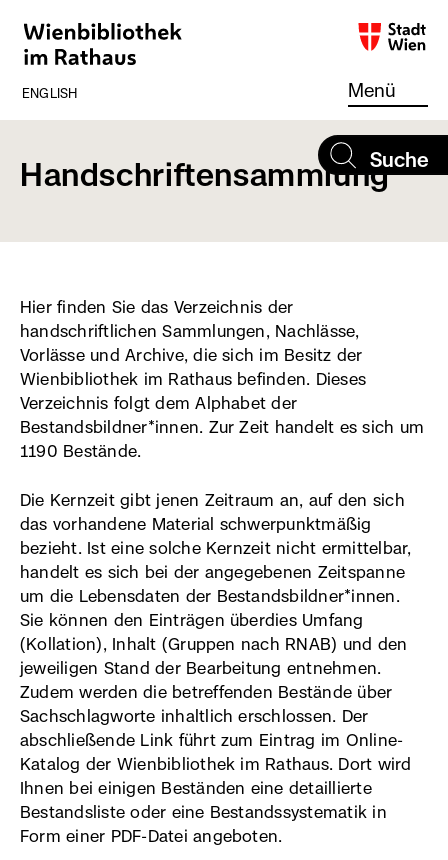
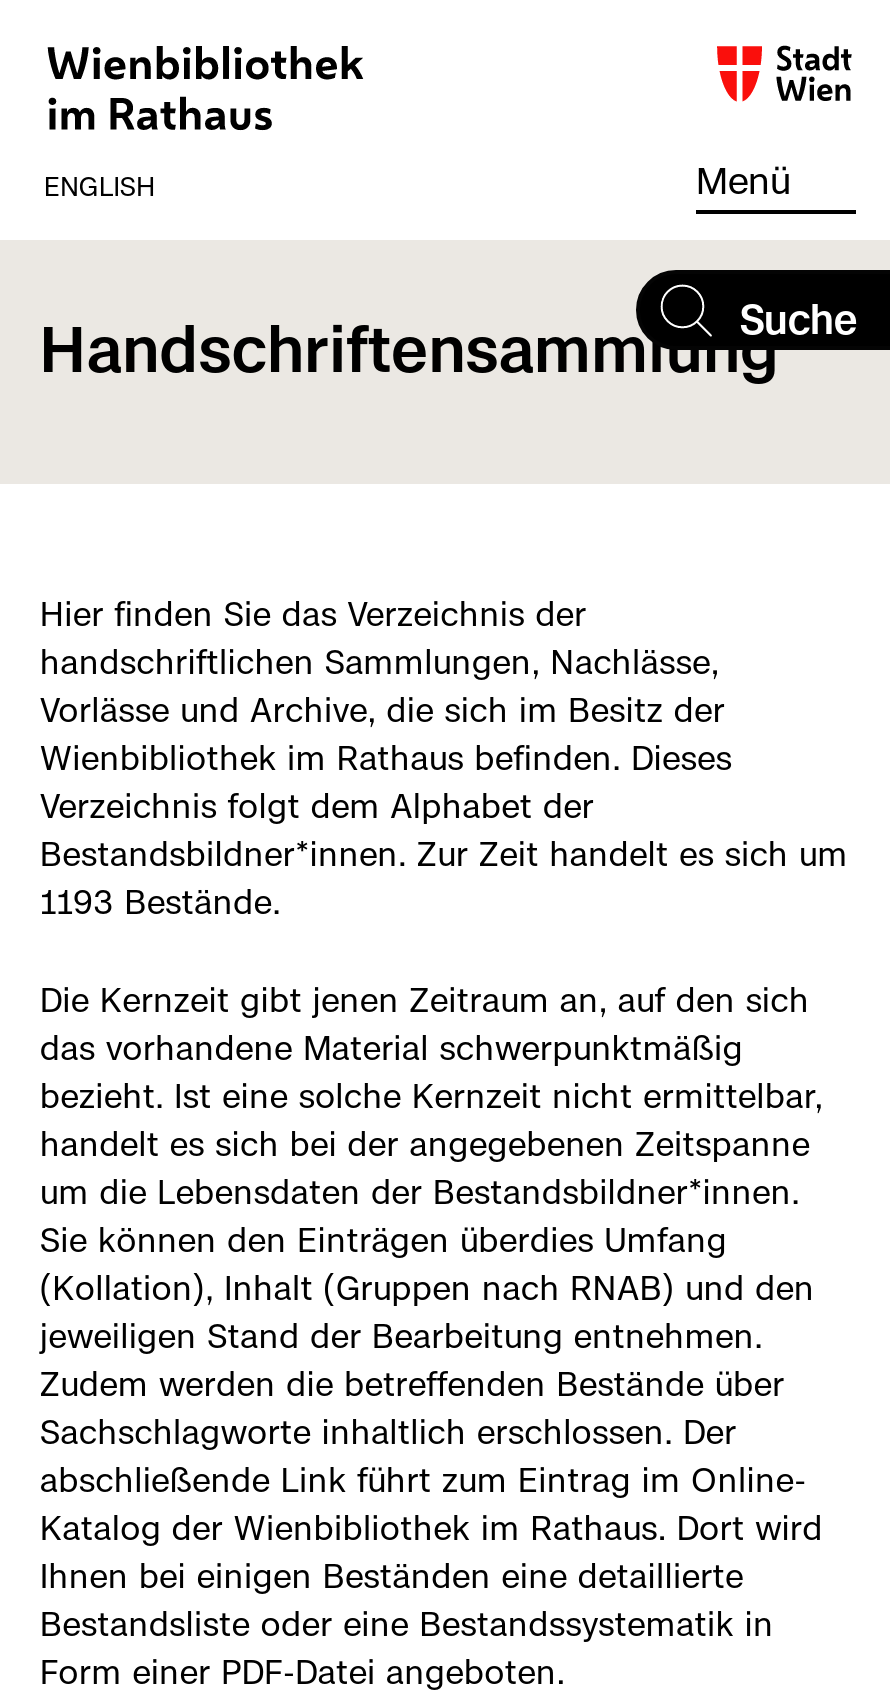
[20,439,141,461] 1190 Bestände. -> [40,879,281,923] 1193 Bestände.

